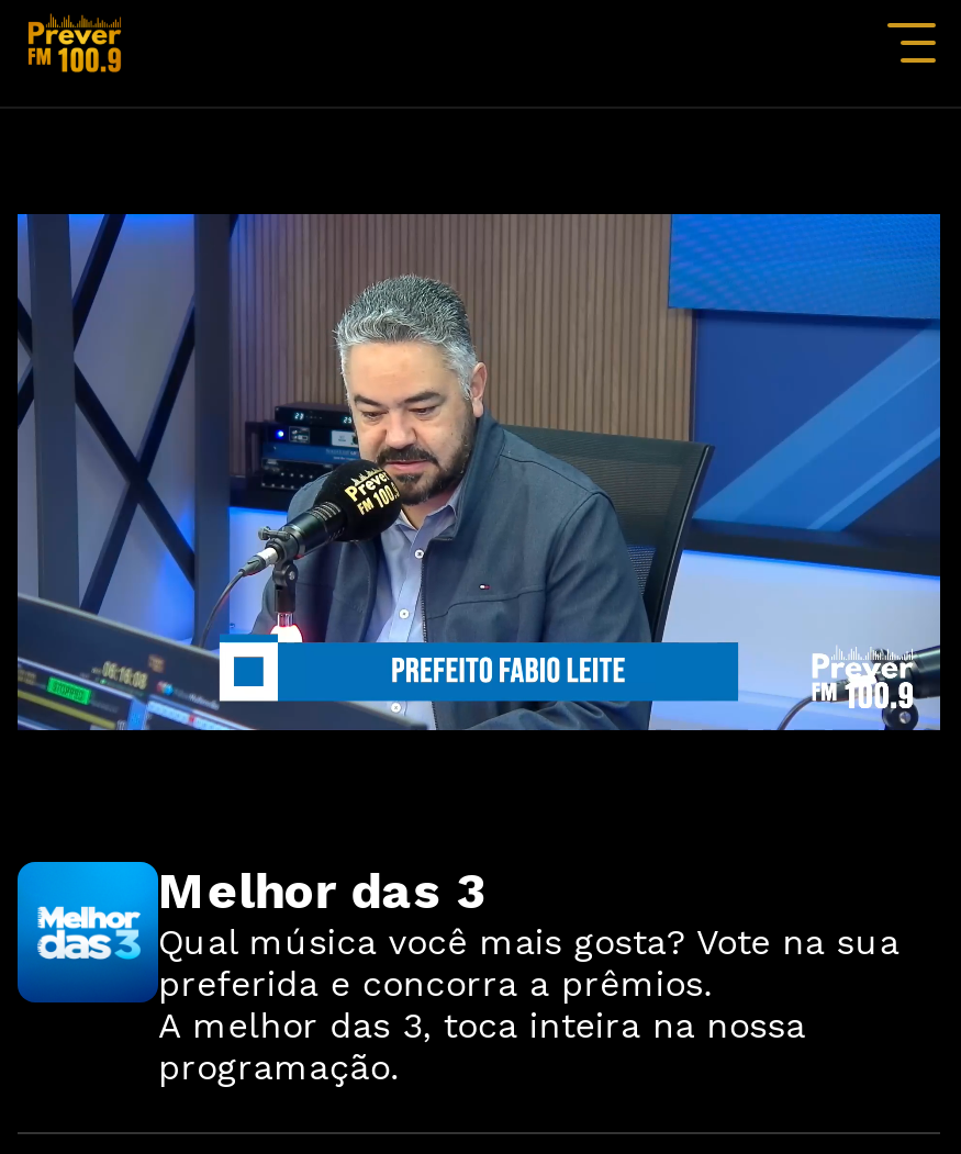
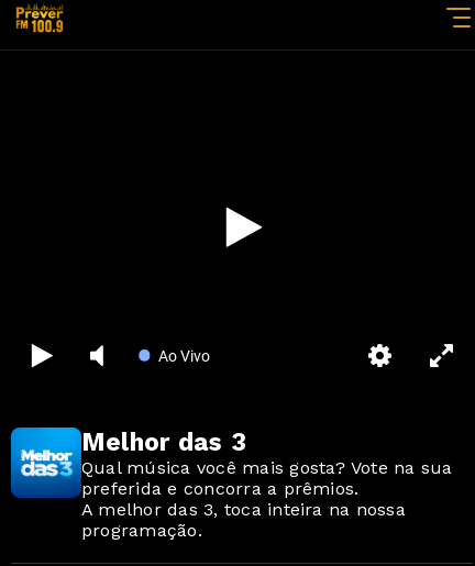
[15,212,942,741] [image] -> none

